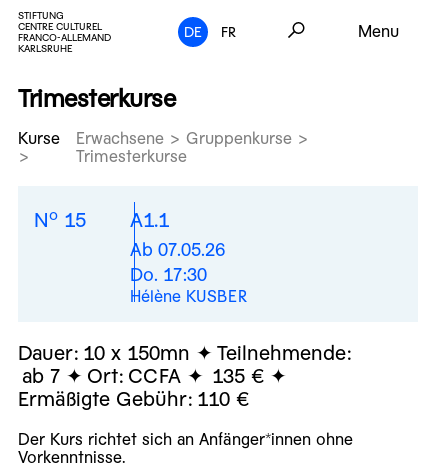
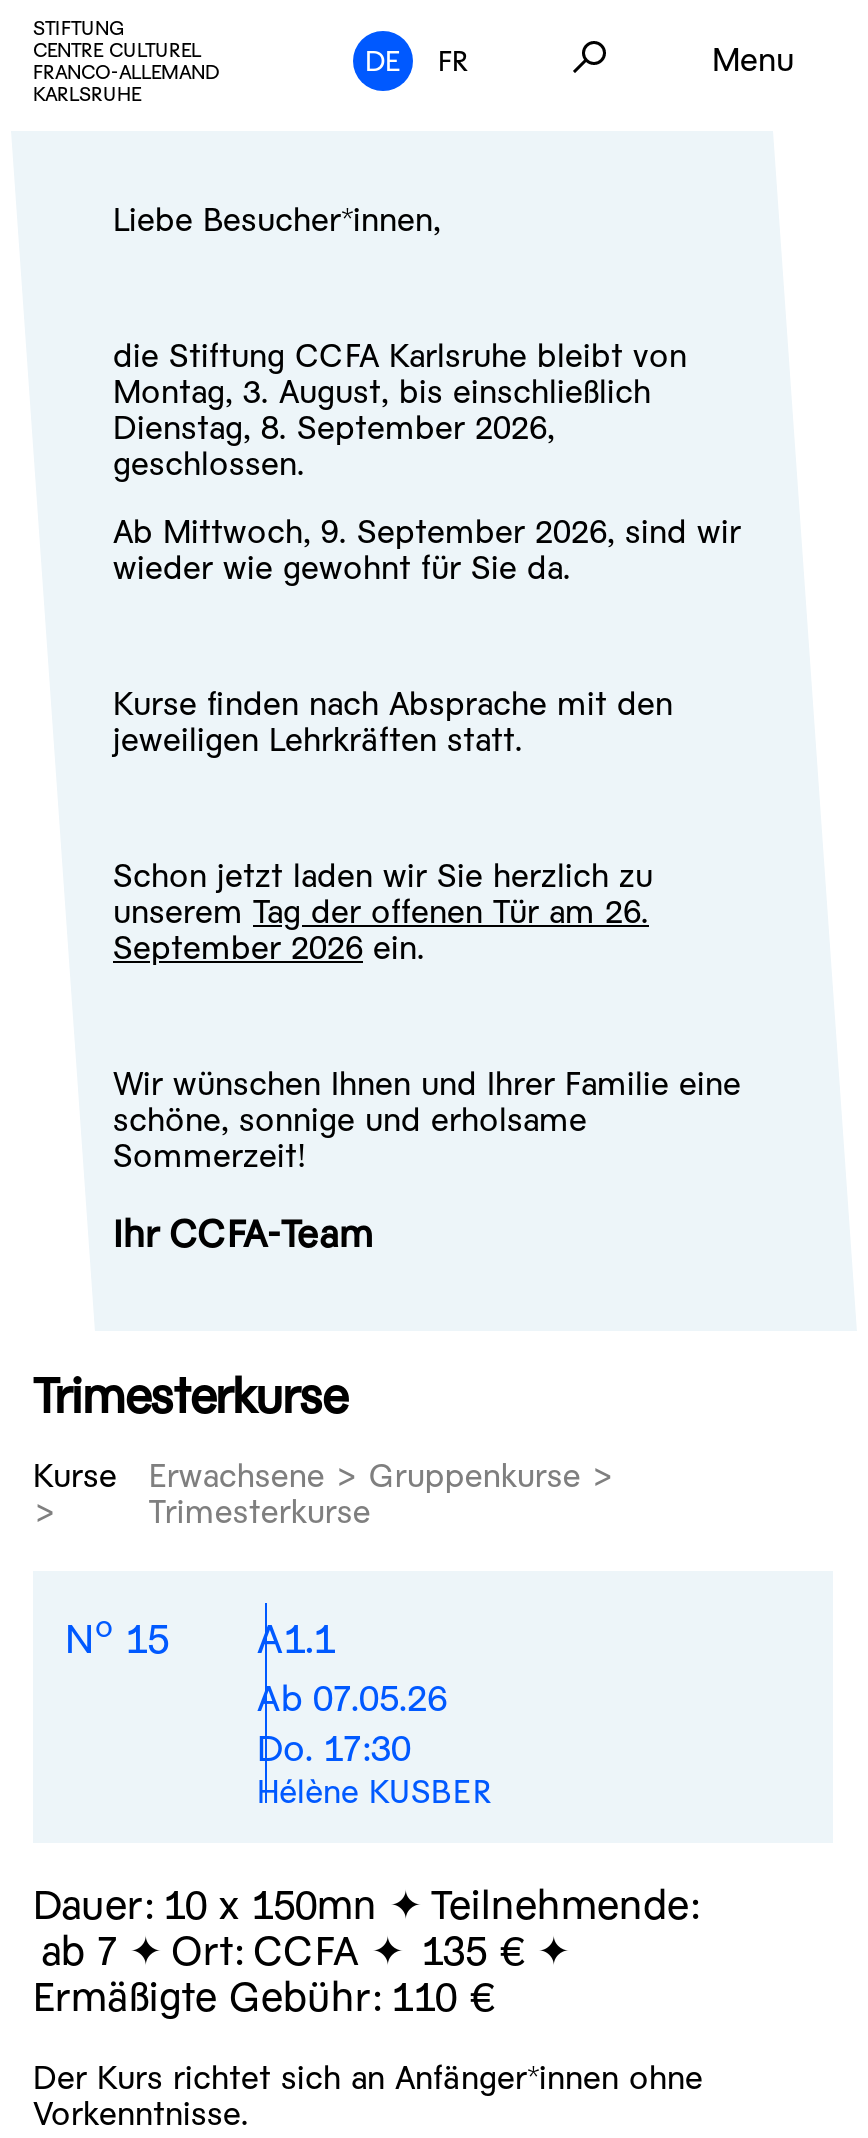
none -> [112,201,440,239] Liebe Besucher*innen,
none -> [112,337,740,587] die Stiftung CCFA Karlsruhe bleibt von | Montag, 3. August, bis einschließlich | Dienstag, 8. September 2026, | geschlossen. | Ab Mittwoch, 9. September 2026, sind wir | wieder wie gewohnt für Sie da.
none -> [112,685,672,759] Kurse finden nach Absprache mit den | jeweiligen Lehrkräften statt.
none -> [112,857,652,967] Schon jetzt laden wir Sie herzlich zu | unserem Tag der offenen Tür am 26. | September 2026 ein.
none -> [112,1065,740,1254] Wir wünschen Ihnen und Ihrer Familie eine | schöne, sonnige und erholsame | Sommerzeit! | Ihr CCFA-Team

